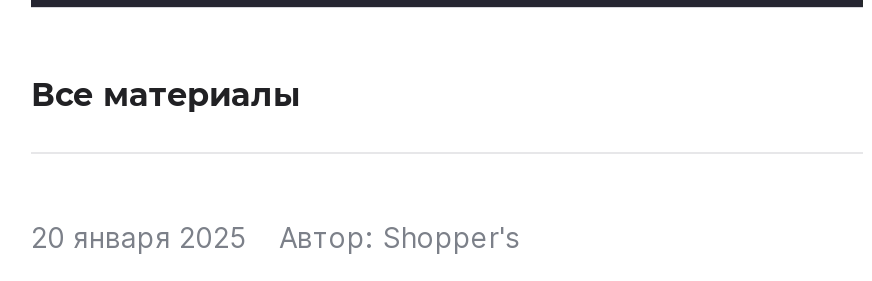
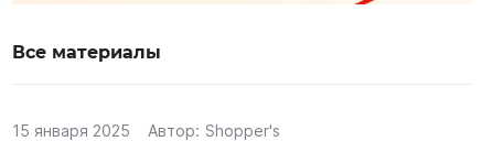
[31,220,519,254] 20 января 2025 Автор: Shopper's -> [12,121,280,140] 15 января 2025 Автор: Shopper's

